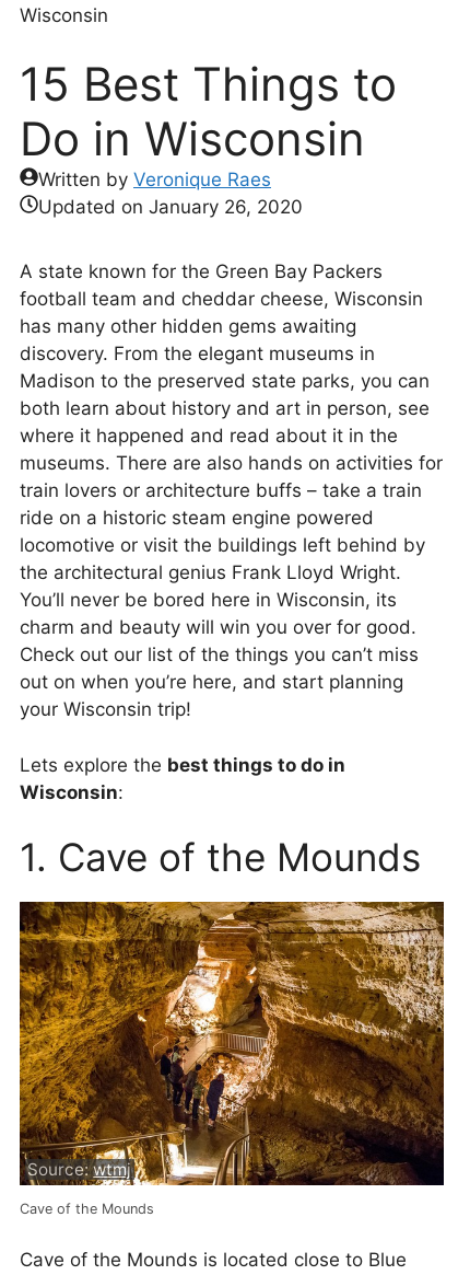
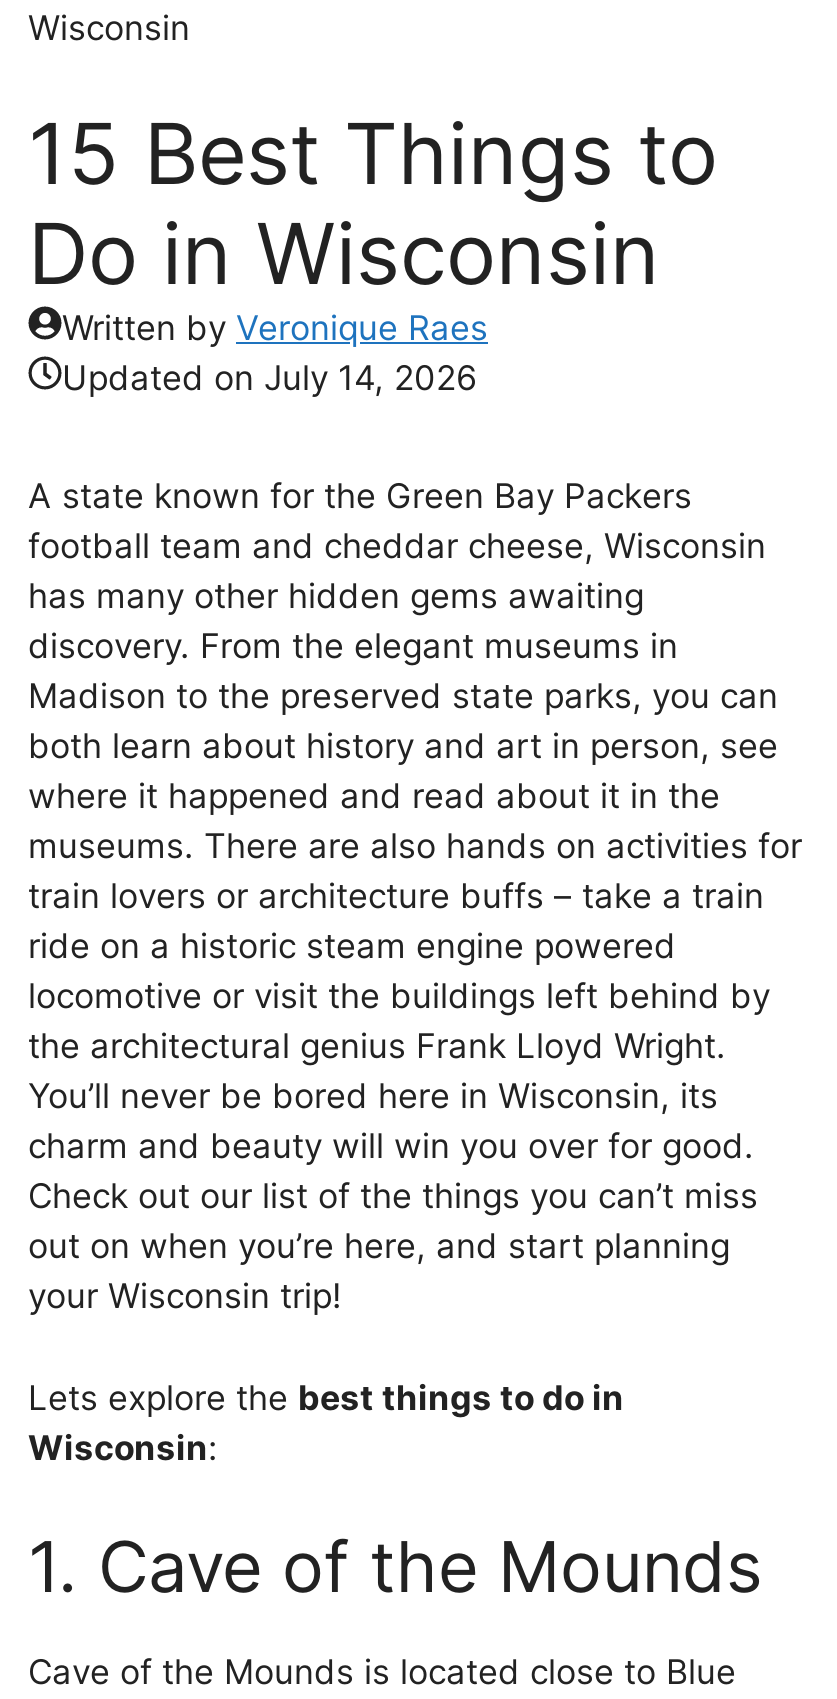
[38,196,303,218] Updated on January 26, 2020 -> [62,358,478,398] Updated on July 14, 2026
[19,901,445,1217] [image] | Source: wtmj | Cave of the Mounds -> none

